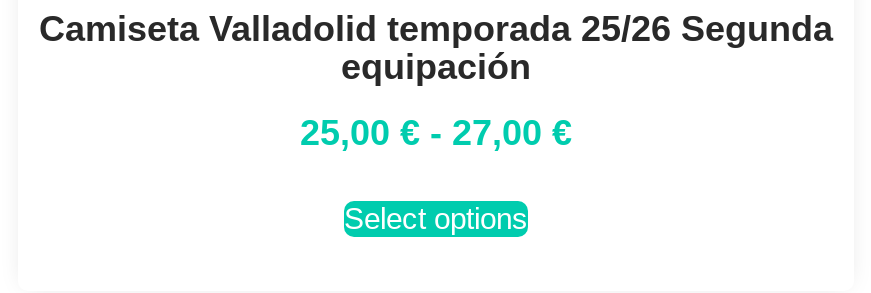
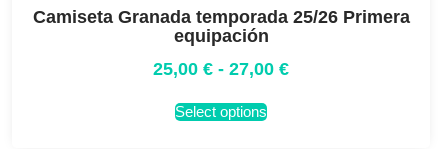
[39,8,833,48] Camiseta Valladolid temporada 25/26 Segunda -> [32,7,409,27] Camiseta Granada temporada 25/26 Primera

